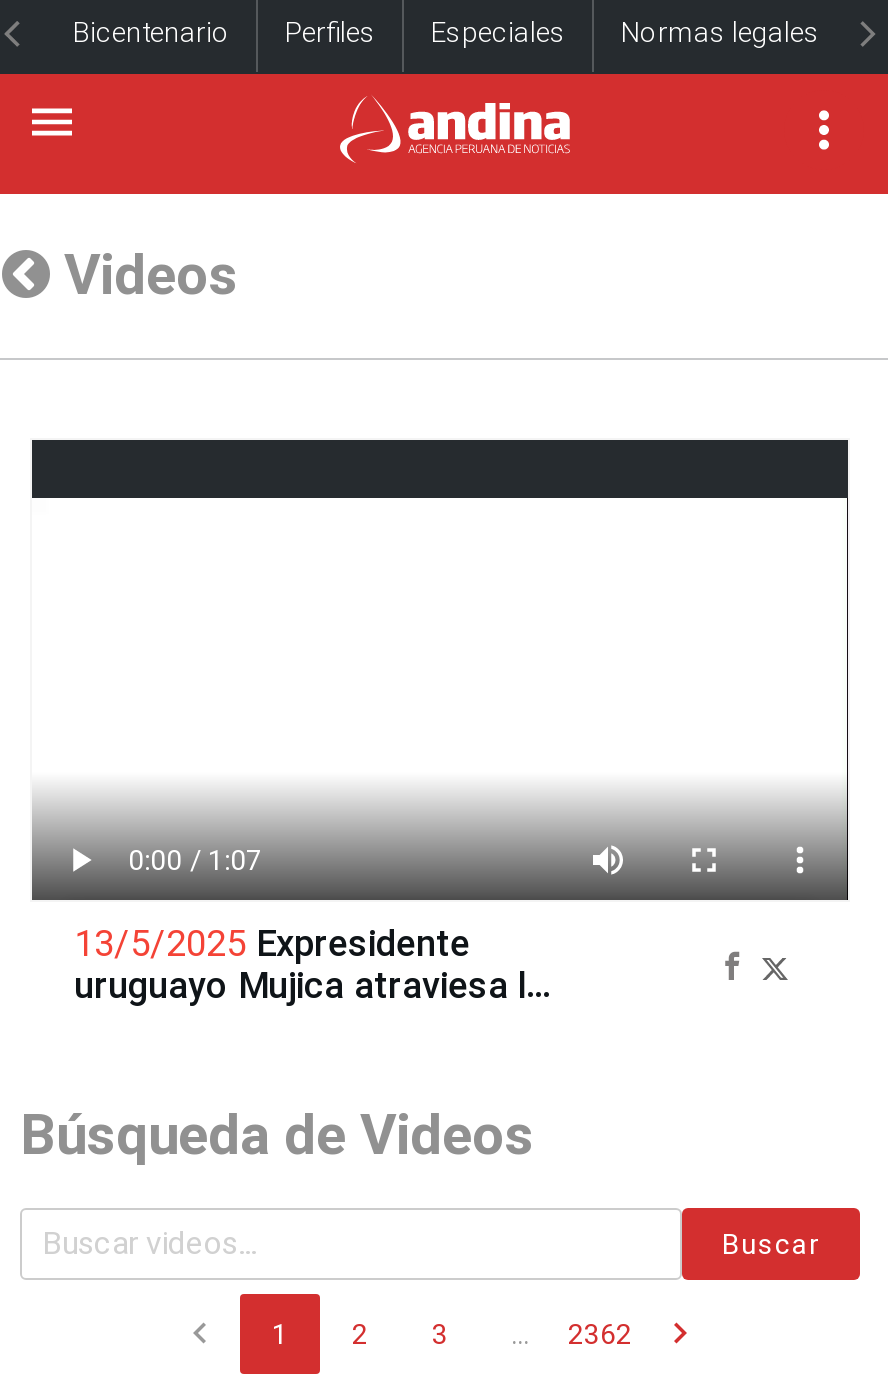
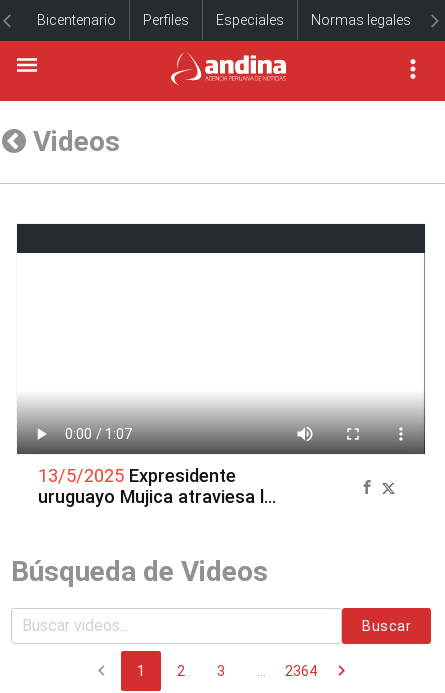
[568,1317,632,1349] 2362 -> [285,663,317,679] 2364

